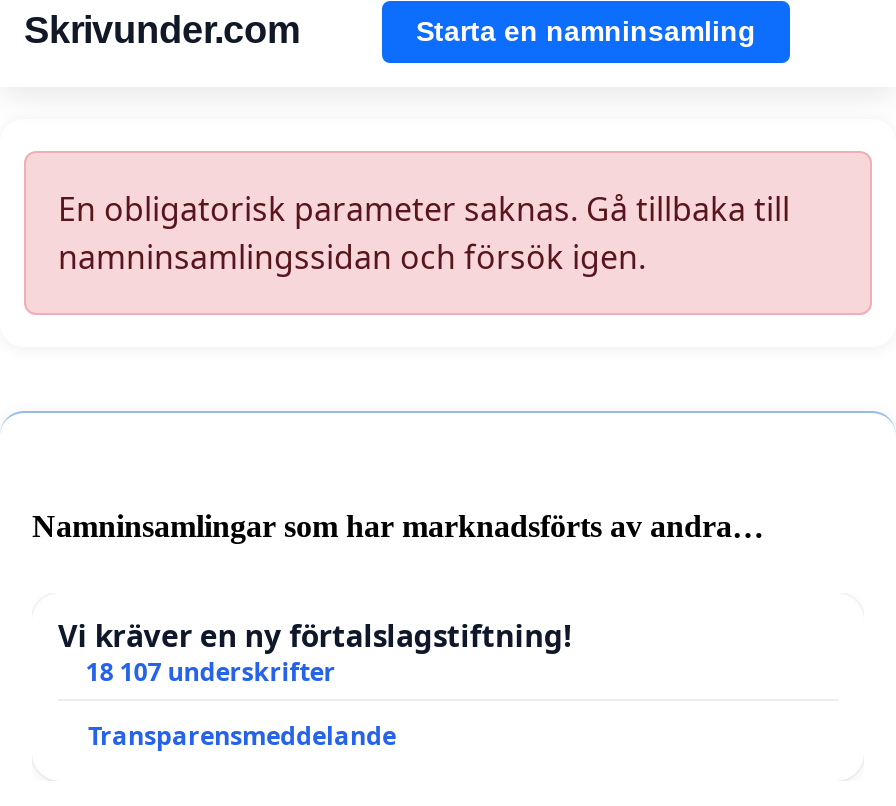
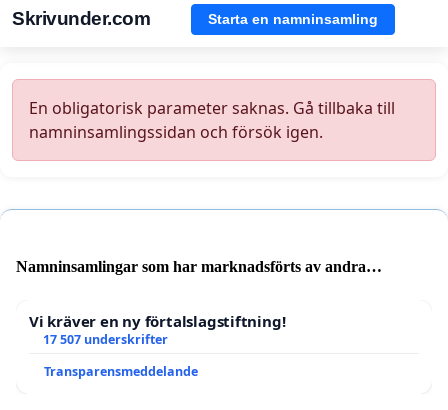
[86,656,336,690] 18 107 underskrifter -> [43,331,168,348] 17 507 underskrifter

